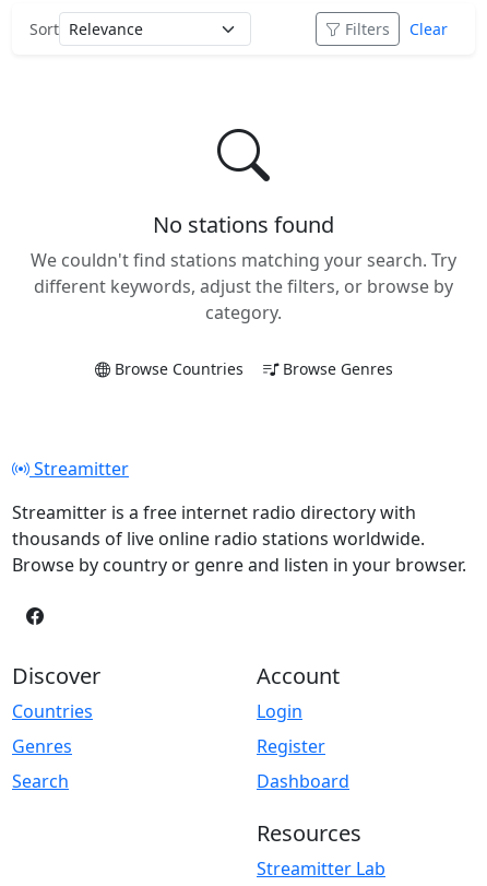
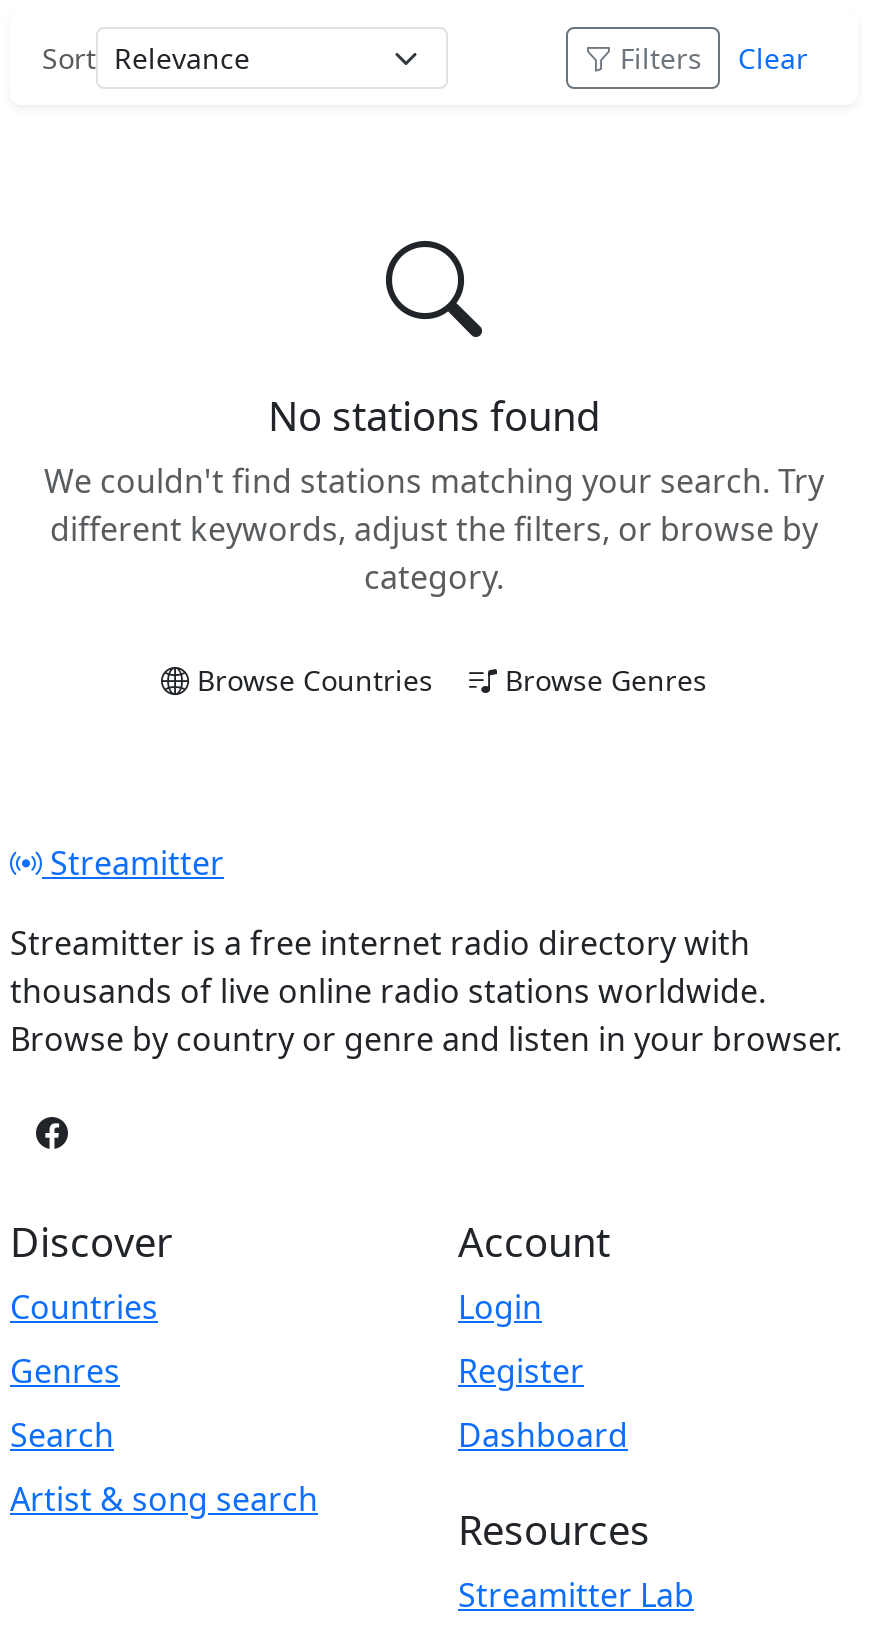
none -> [10,1477,318,1521] Artist & song search

